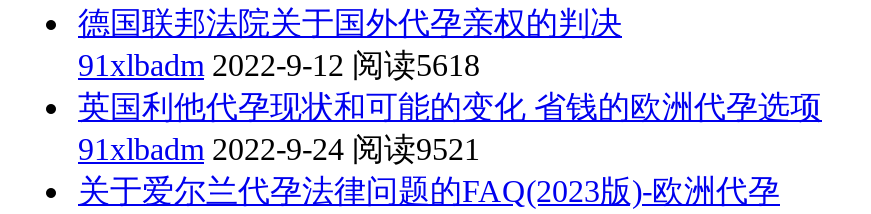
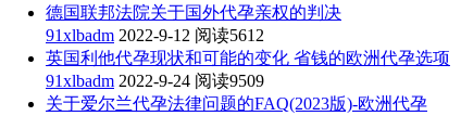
[78,48,480,82] 91xlbadm 2022-9-12 阅读5618 -> [46,26,264,45] 91xlbadm 2022-9-12 阅读5612
[78,132,480,166] 91xlbadm 2022-9-24 阅读9521 -> [46,72,264,90] 91xlbadm 2022-9-24 阅读9509

